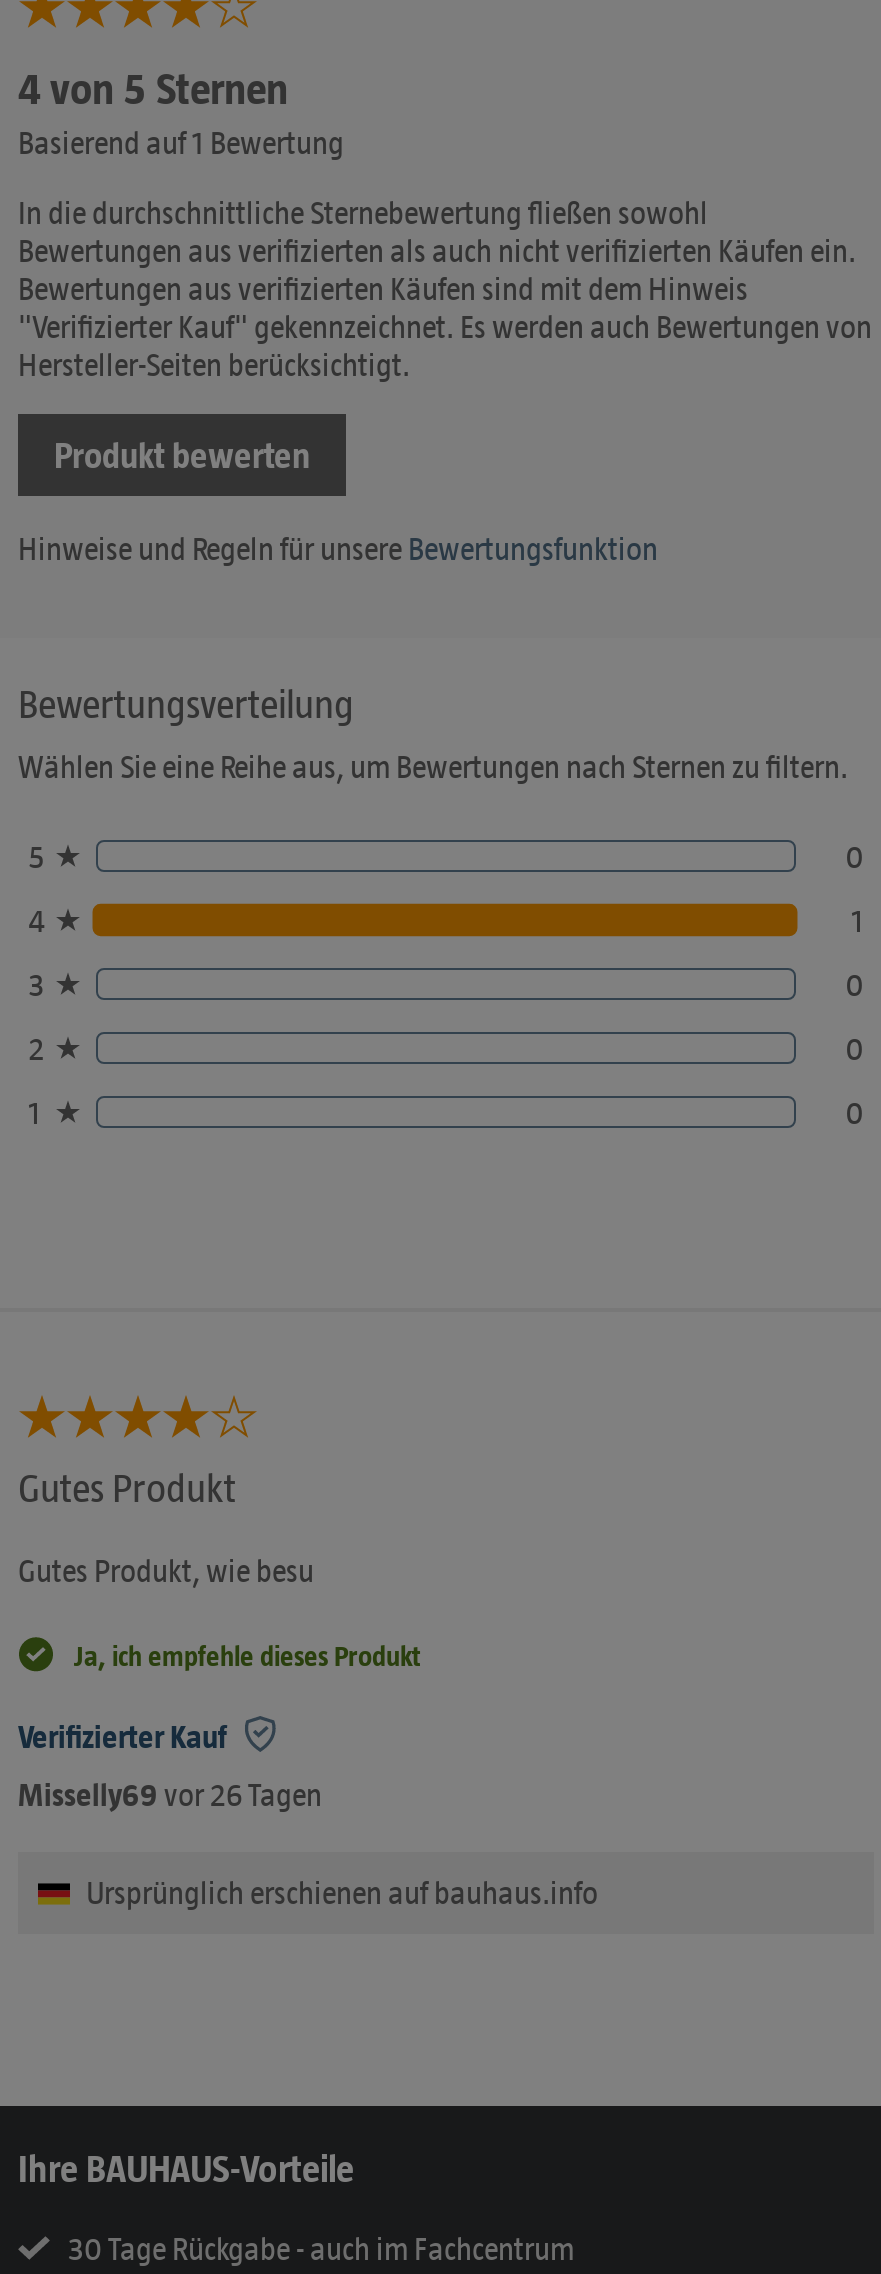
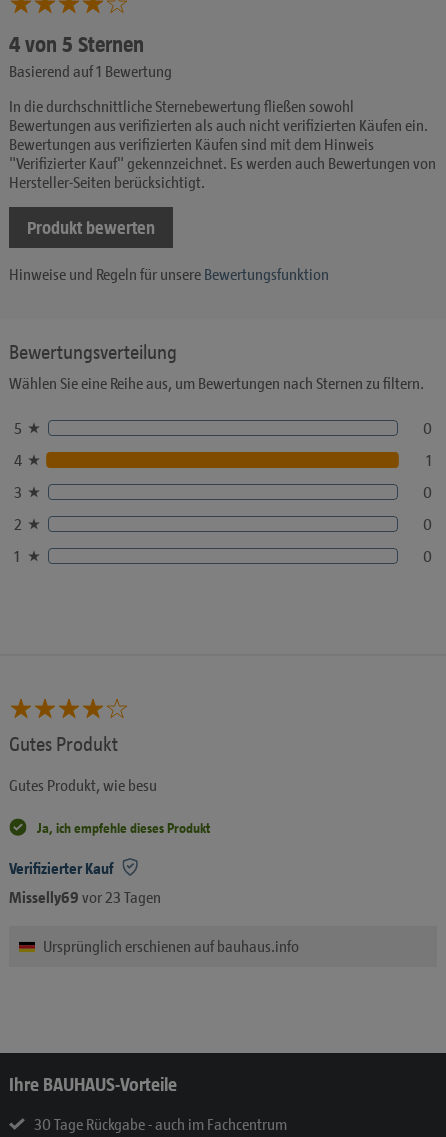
[18,1775,322,1813] Misselly69 vor 26 Tagen -> [9,887,161,906] Misselly69 vor 23 Tagen

